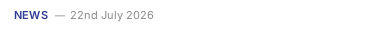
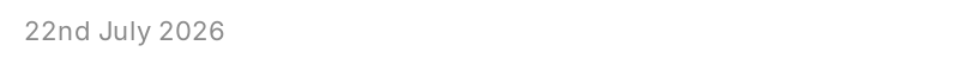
[14,7,48,21] NEWS -> none

